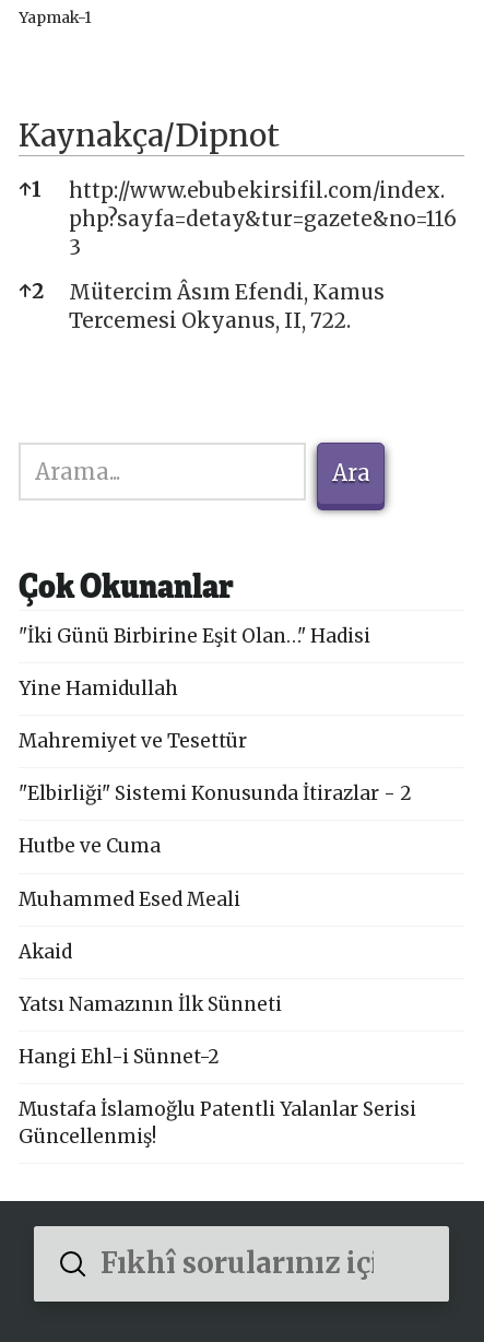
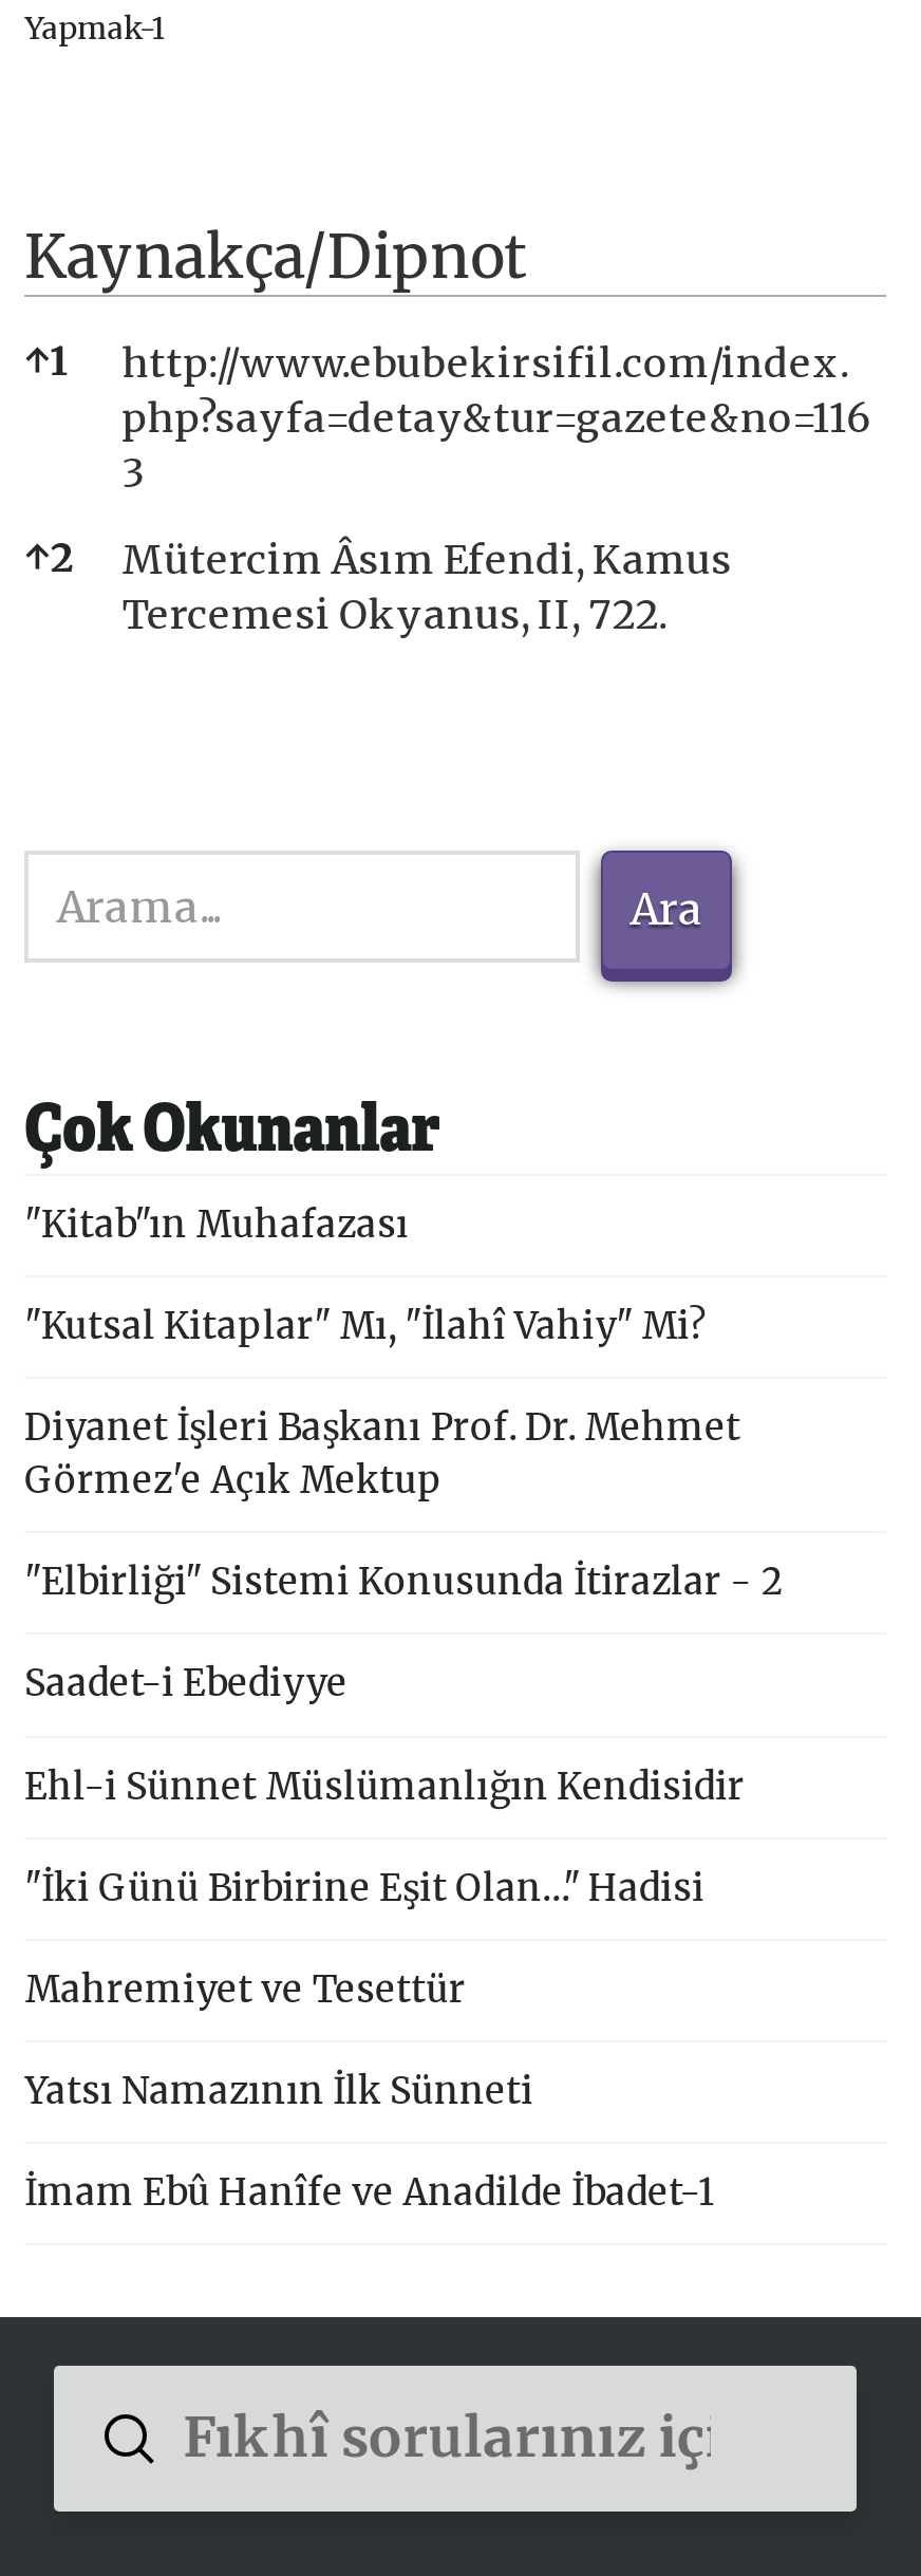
none -> [25,1202,745,1809] "Kitab"ın Muhafazası | "Kutsal Kitaplar" Mı, "İlahî Vahiy" Mi? | Diyanet İşleri Başkanı Prof. Dr. Mehmet | Görmez'e Açık Mektup | Saadet-i Ebediyye | Ehl-i Sünnet Müslümanlığın Kendisidir
moved [19,624,371,648] -> [25,1864,705,1911]: "İki Günü Birbirine Eşit Olan…" Hadisi
[19,677,178,701] Yine Hamidullah -> none
moved [19,729,247,753] -> [25,1966,466,2012]: Mahremiyet ve Tesettür
moved [19,782,412,806] -> [25,1559,785,1606]: "Elbirliği" Sistemi Konusunda İtirazlar - 2
[19,834,241,964] Hutbe ve Cuma | Muhammed Esed Meali | Akaid -> none
moved [19,992,282,1016] -> [25,2068,534,2114]: Yatsı Namazının İlk Sünneti
[19,1045,416,1149] Hangi Ehl-i Sünnet-2 | Mustafa İslamoğlu Patentli Yalanlar Serisi | Güncellenmiş! -> [25,2169,715,2216] İmam Ebû Hanîfe ve Anadilde İbadet-1

